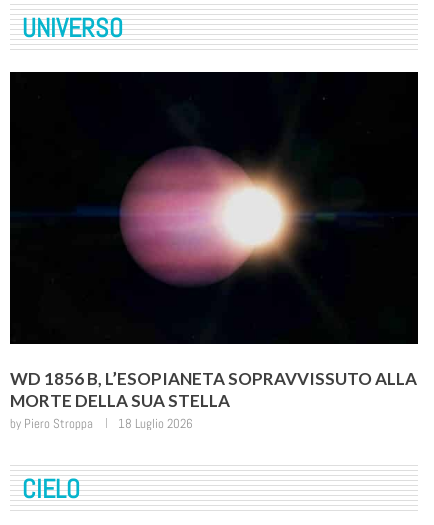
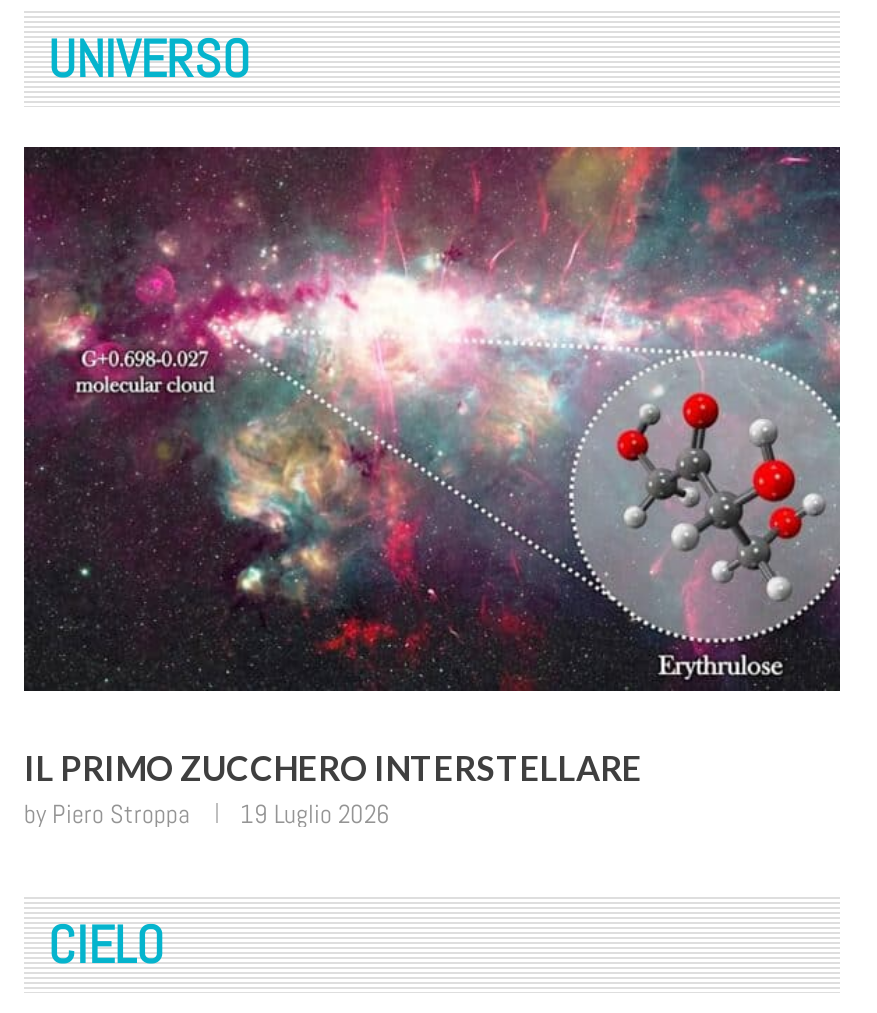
[9,71,419,411] [image] | WD 1856 B, L’ESOPIANETA SOPRAVVISSUTO ALLA | MORTE DELLA SUA STELLA -> [22,145,842,790] [image] | IL PRIMO ZUCCHERO INTERSTELLARE
[10,415,193,432] by Piero Stroppa 18 Luglio 2026 -> [24,798,390,832] by Piero Stroppa 19 Luglio 2026

